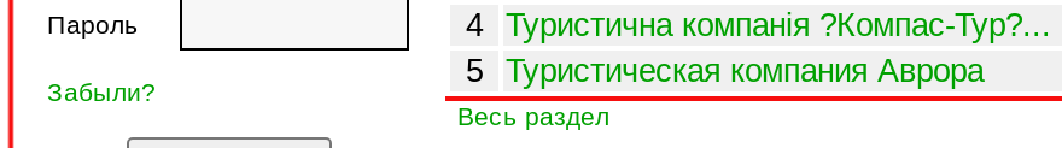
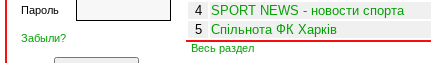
[506,7,1051,43] Туристична компанія ?Компас-Тур?... -> [211,3,404,18] SPORT NEWS - новости спорта
[506,53,984,89] Туристическая компания Аврора -> [211,22,337,37] Спільнота ФК Харків

